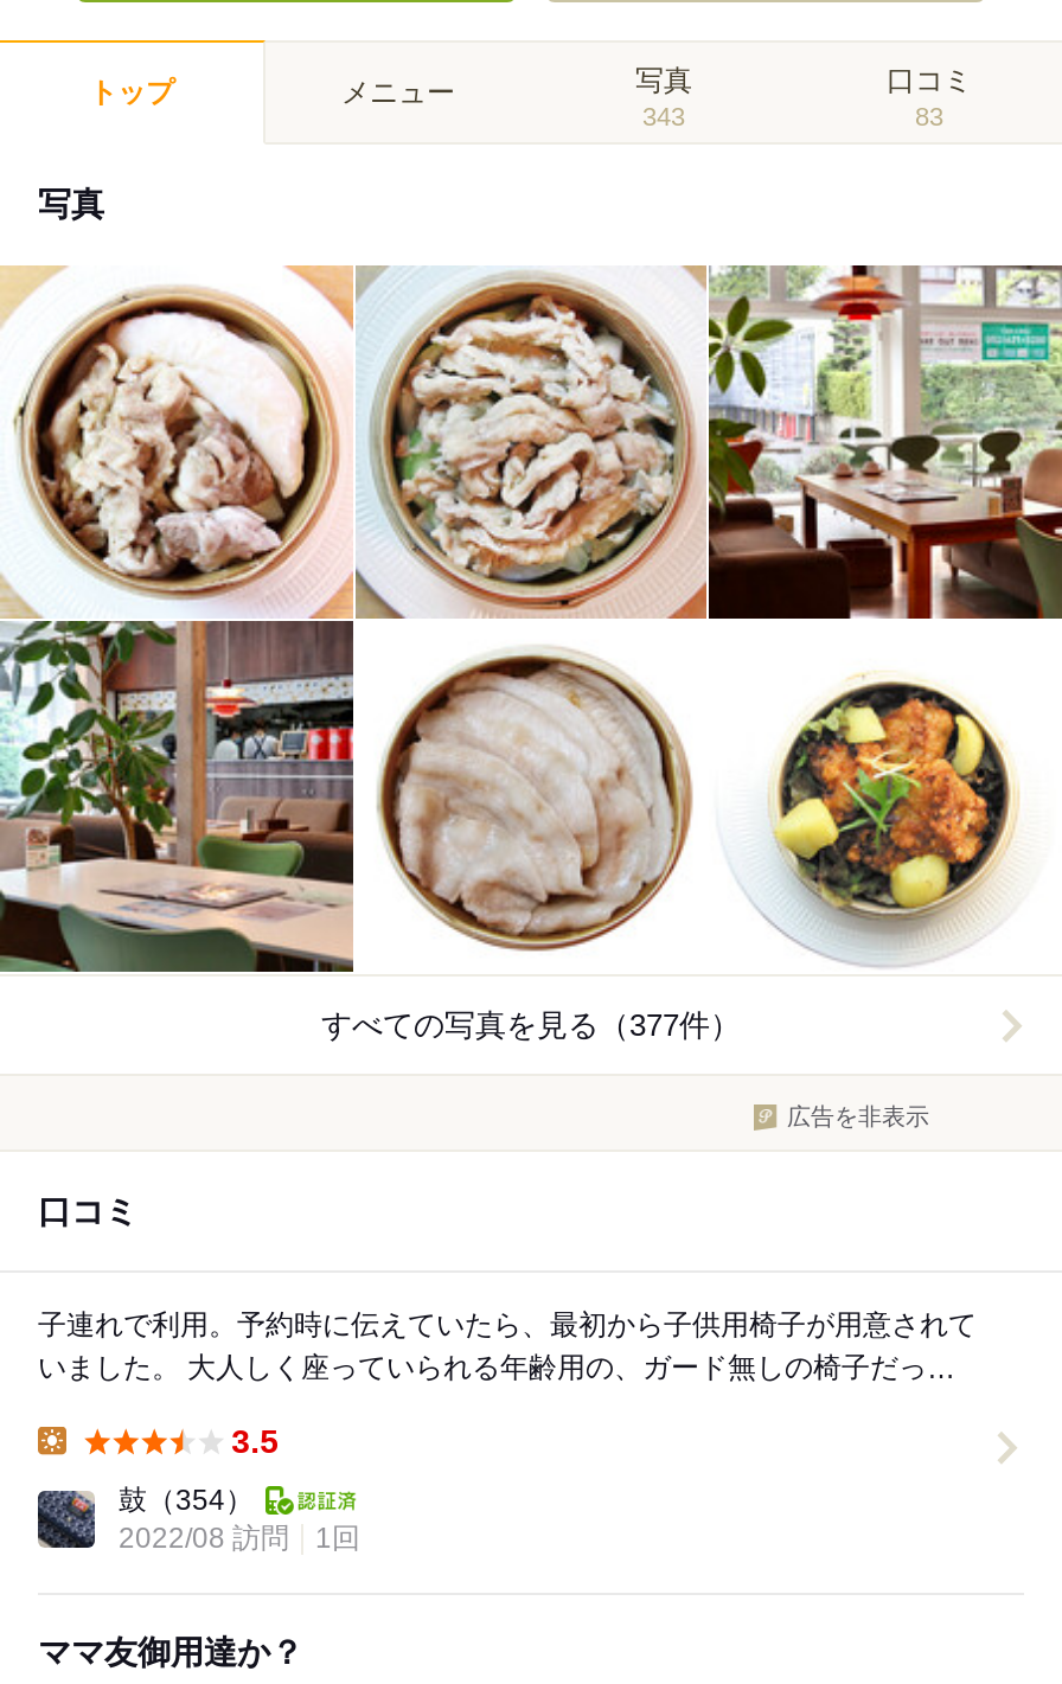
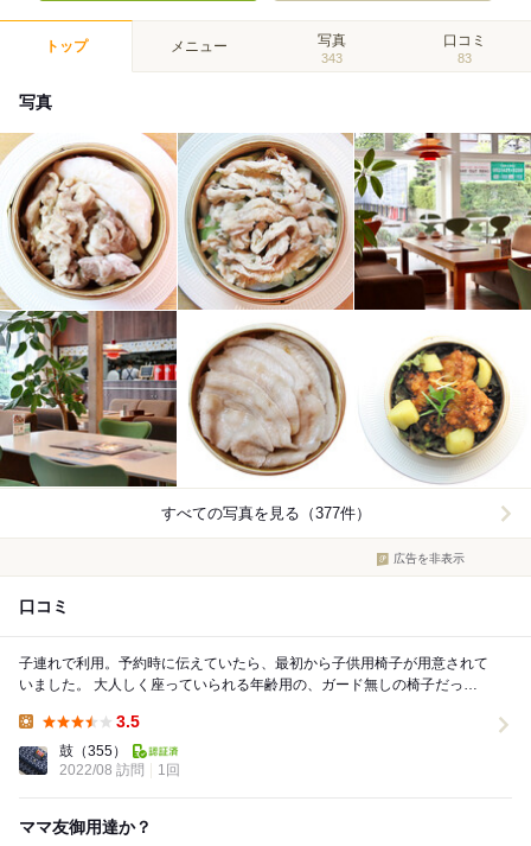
[119,1484,254,1518] 鼓（354） -> [59,743,127,760] 鼓（355）

